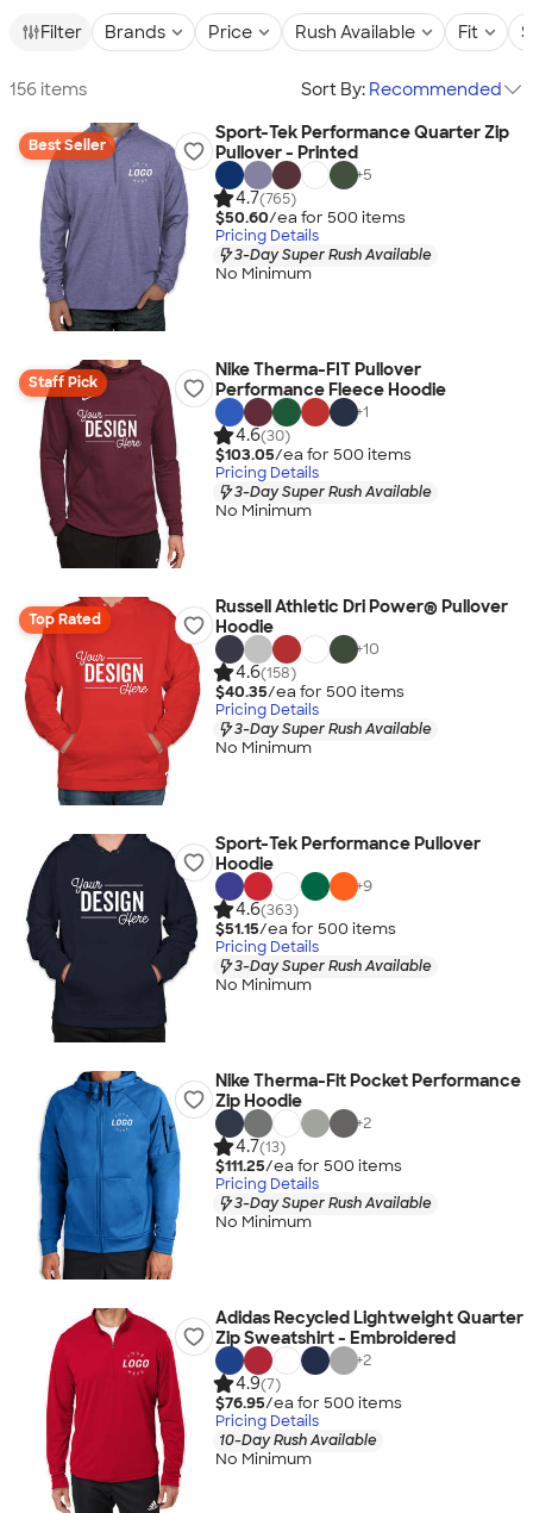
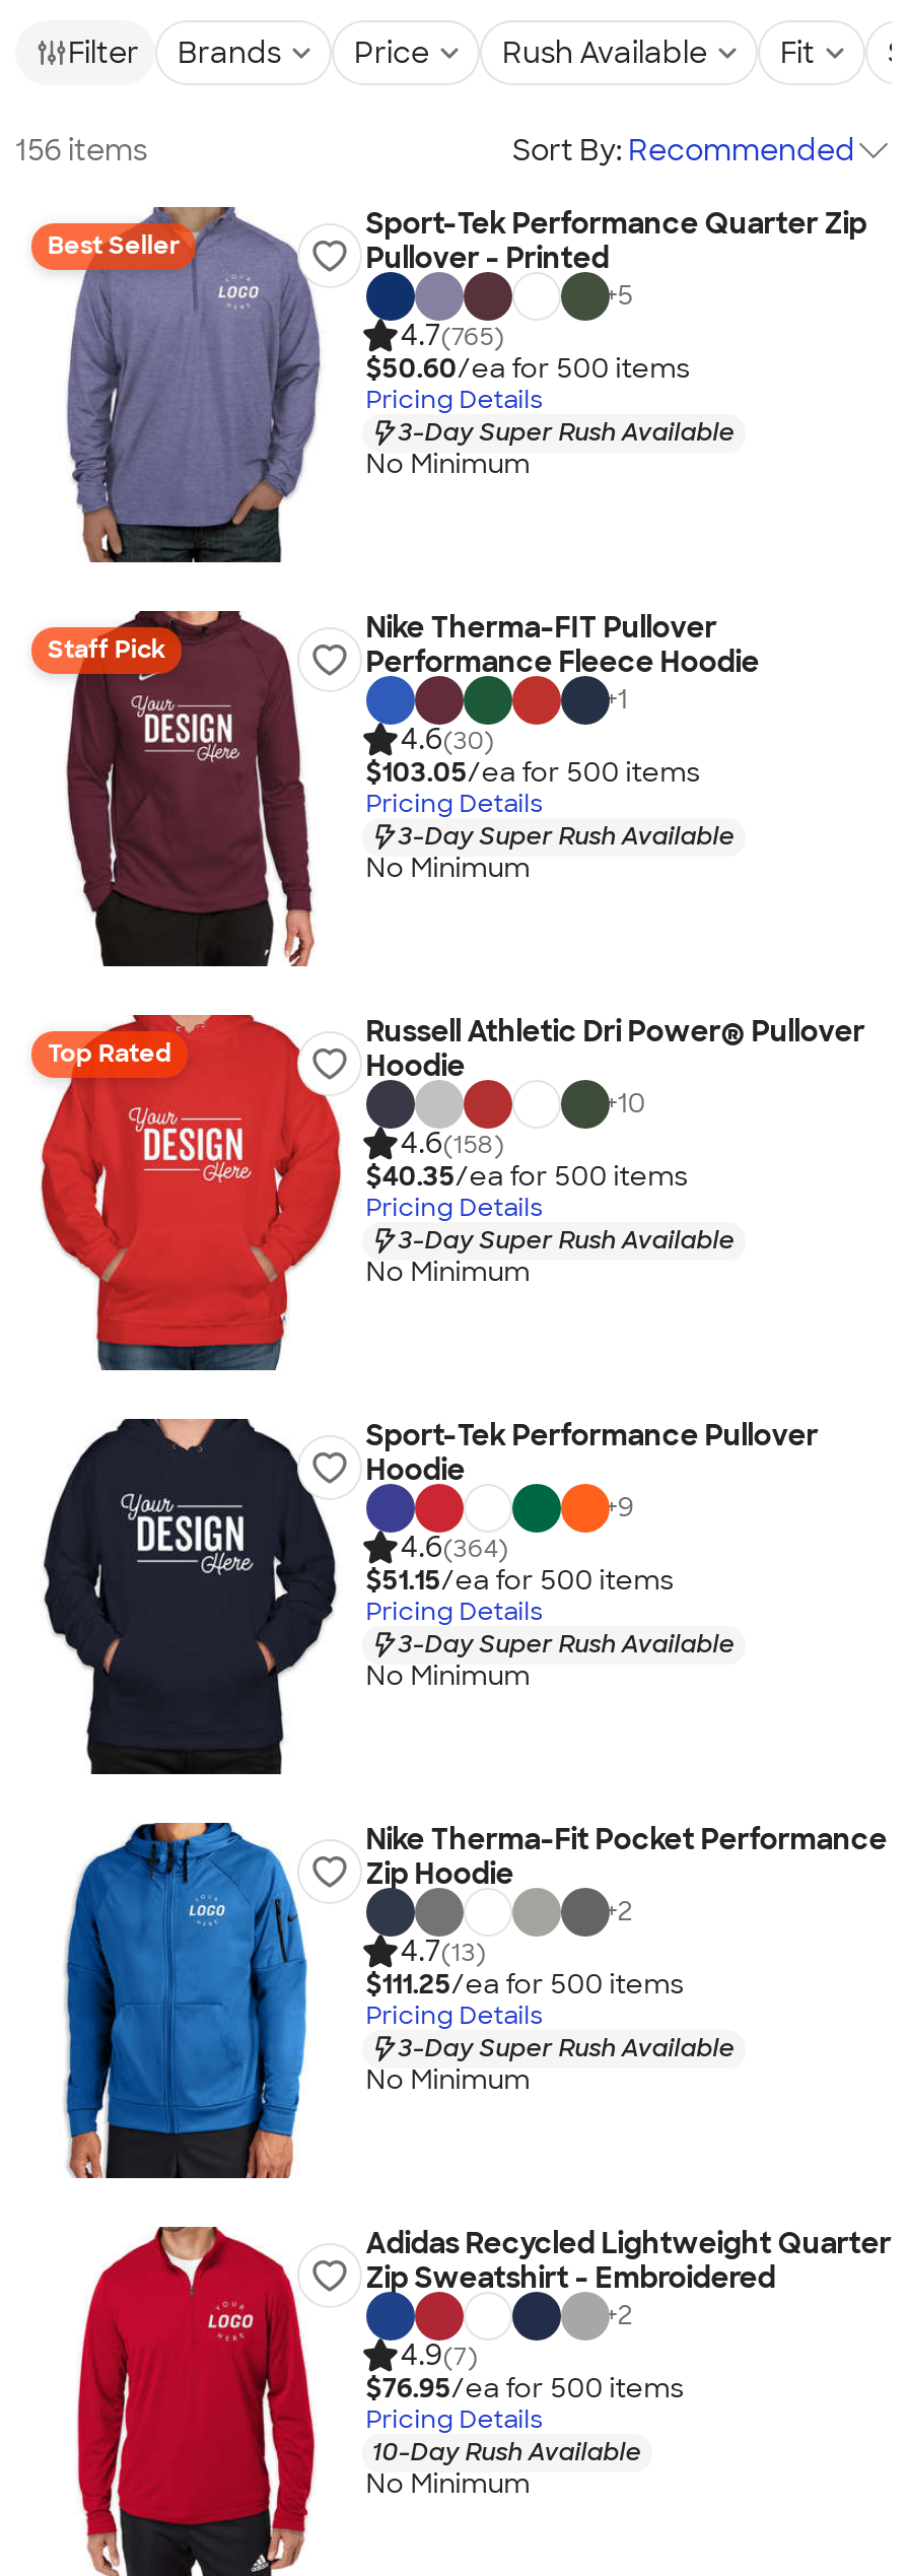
[235,899,298,920] 4.6(363) -> [400,1529,508,1566] 4.6(364)

